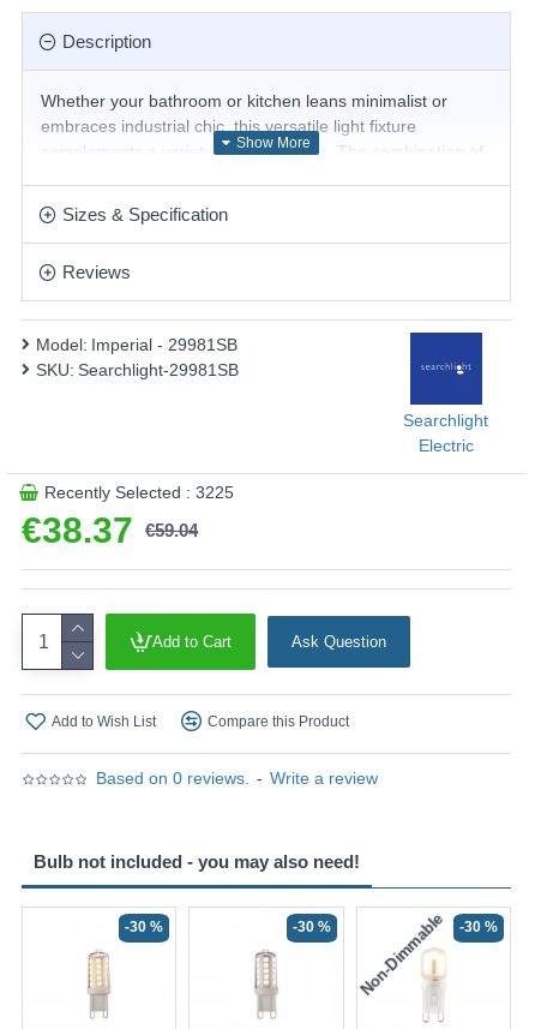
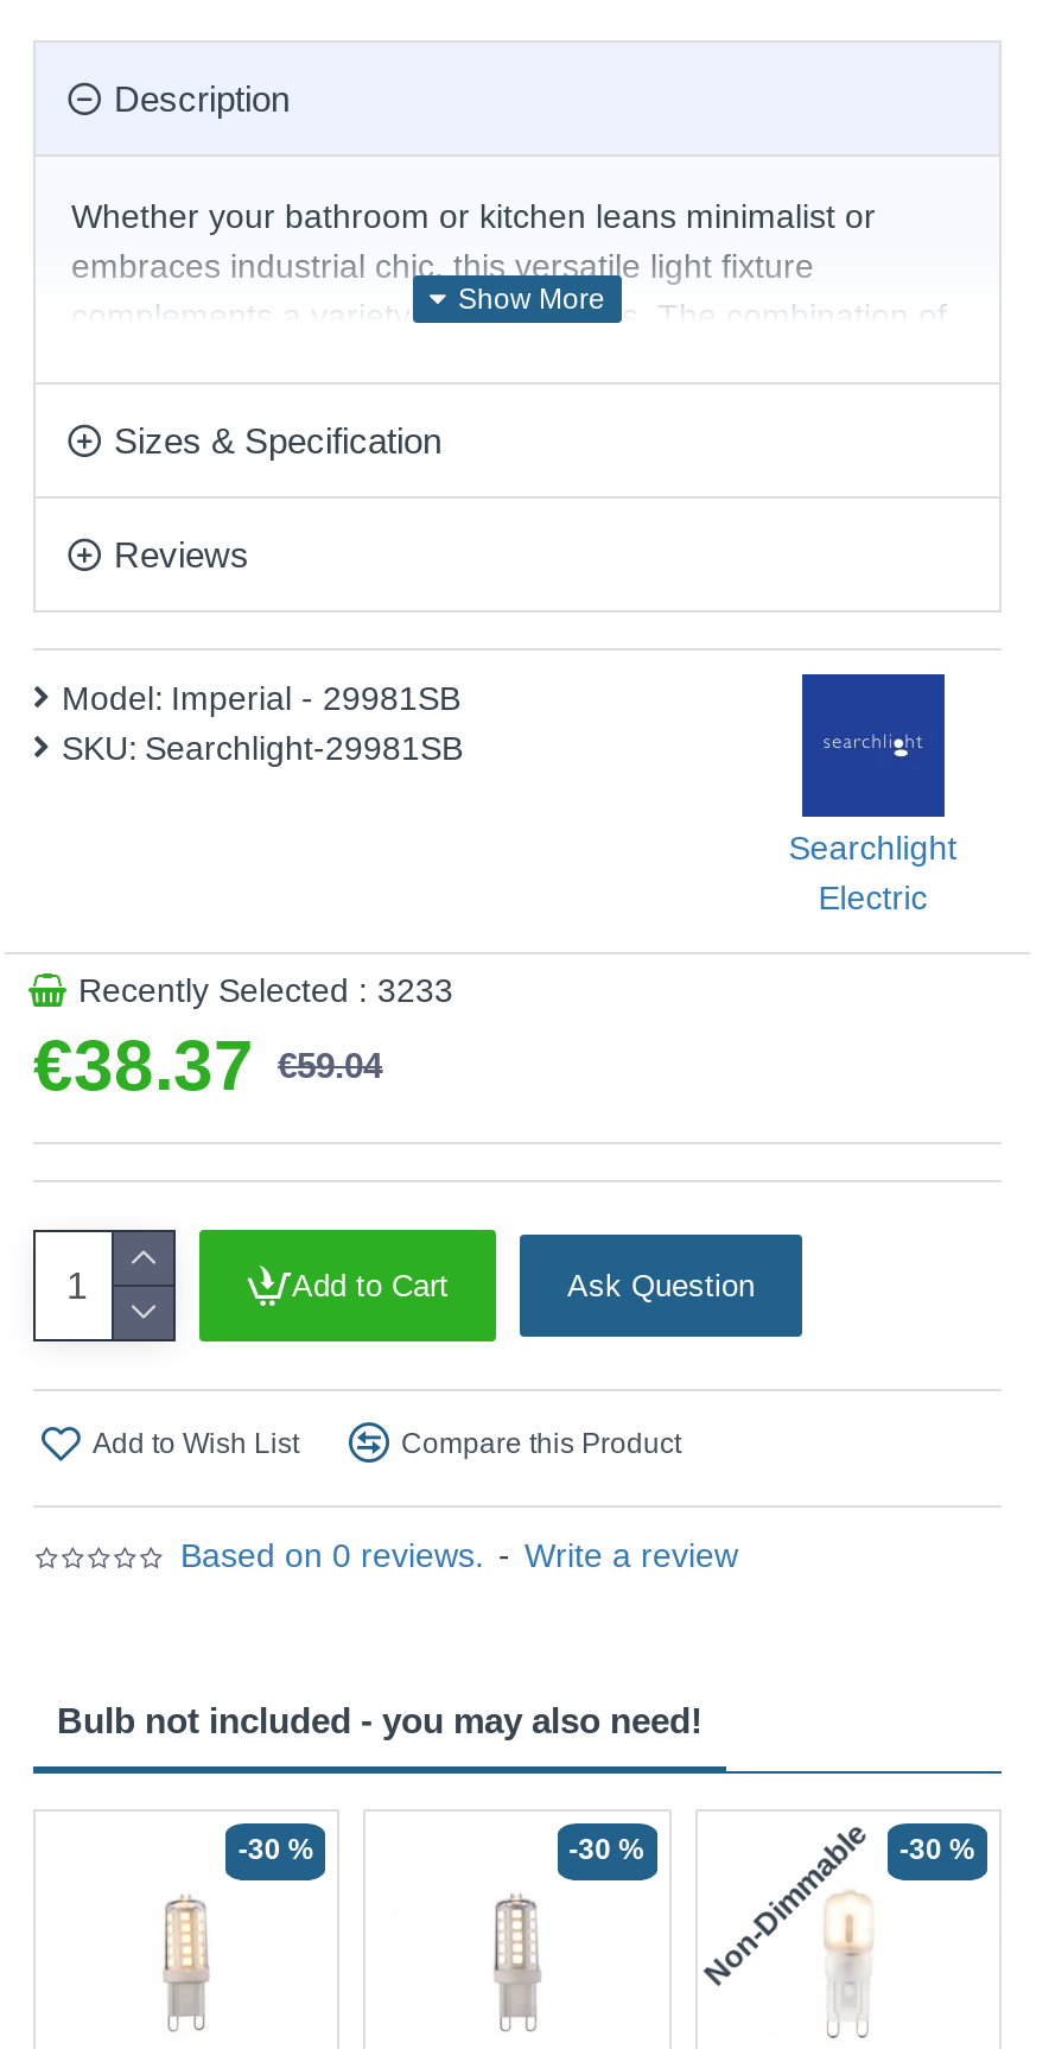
[44,483,234,502] Recently Selected : 3225 -> [78,971,453,1009] Recently Selected : 3233

